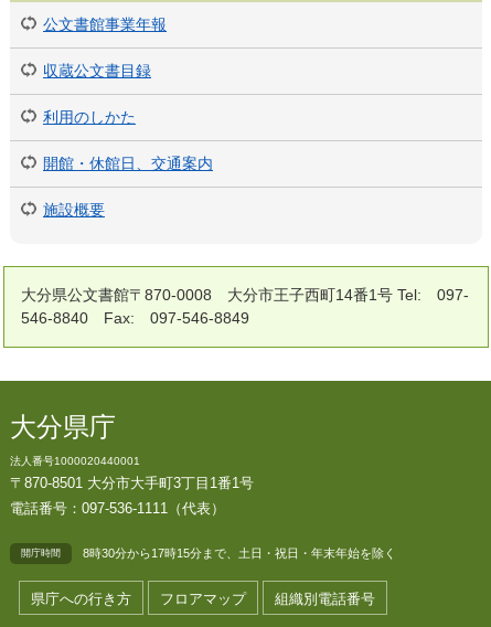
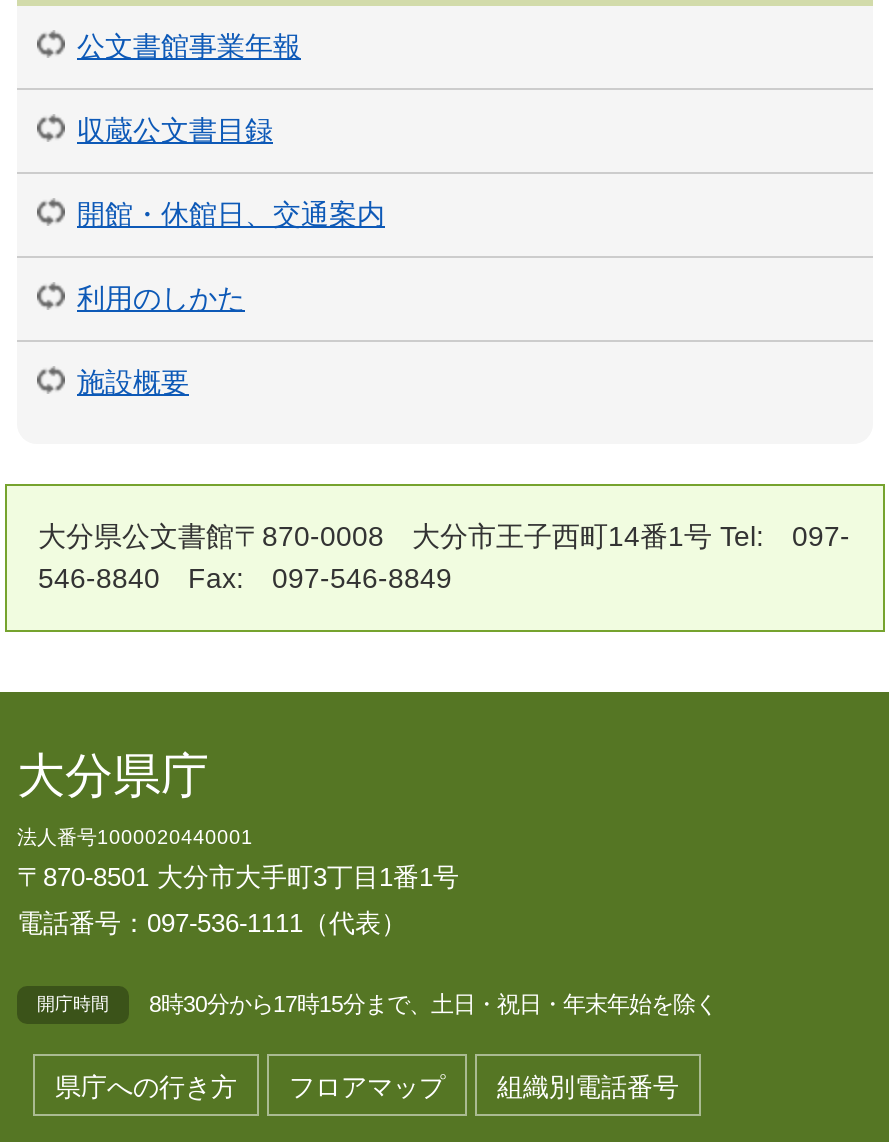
moved [43,108,136,126] -> [77,281,245,313]: 利用のしかた
moved [43,154,213,172] -> [77,197,385,229]: 開館・休館日、交通案内

